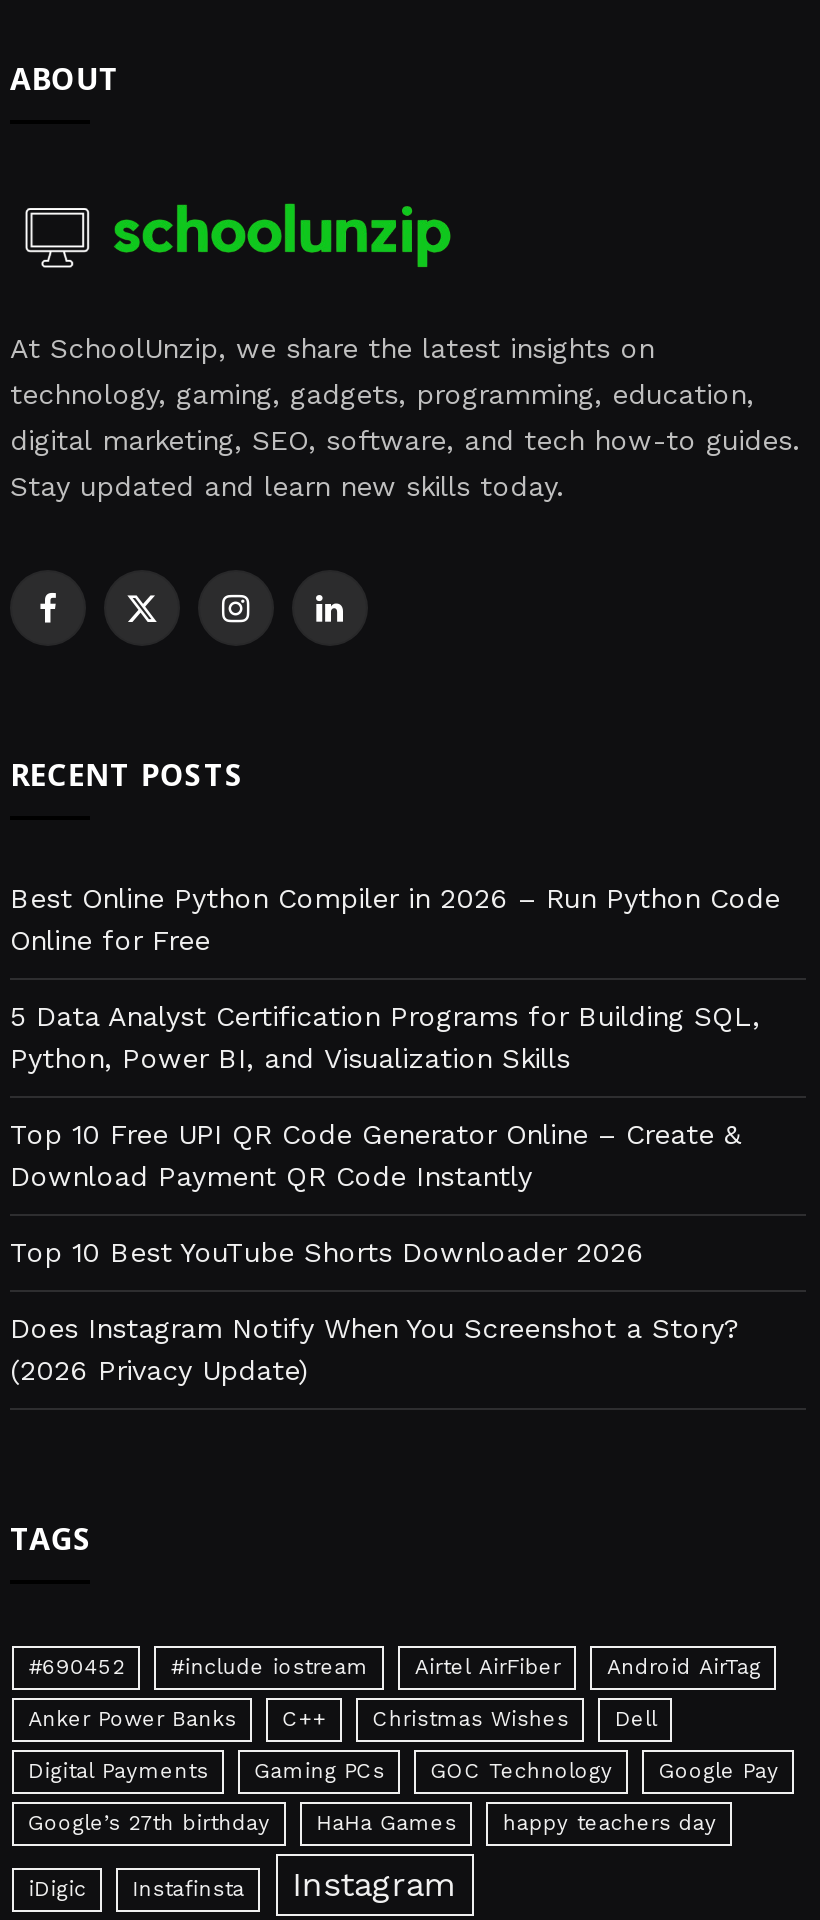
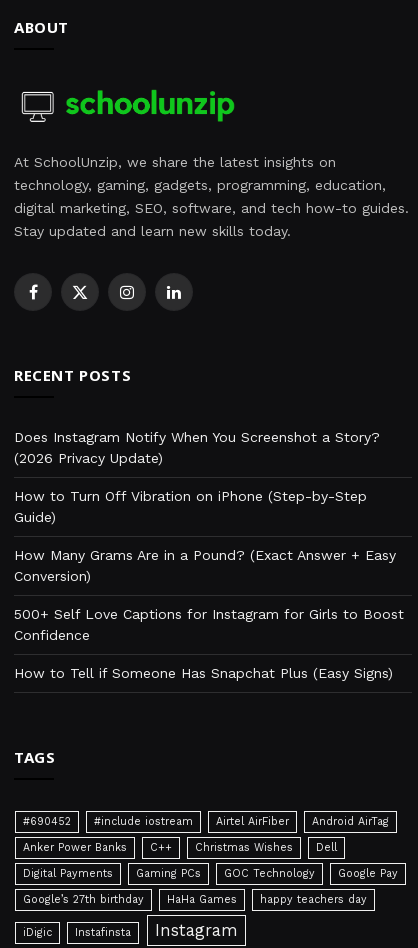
[10,883,780,1269] Best Online Python Compiler in 2026 – Run Python Code | Online for Free | 5 Data Analyst Certification Programs for Building SQL, | Python, Power BI, and Visualization Skills | Top 10 Free UPI QR Code Generator Online – Create & | Download Payment QR Code Instantly | Top 10 Best YouTube Shorts Downloader 2026 -> none
moved [10,1313,742,1387] -> [14,429,380,466]: Does Instagram Notify When You Screenshot a Story? | (2026 Privacy Update)
none -> [14,488,404,681] How to Turn Off Vibration on iPhone (Step-by-Step | Guide) | How Many Grams Are in a Pound? (Exact Answer + Easy | Conversion) | 500+ Self Love Captions for Instagram for Girls to Boost | Confidence | How to Tell if Someone Has Snapchat Plus (Easy Signs)

